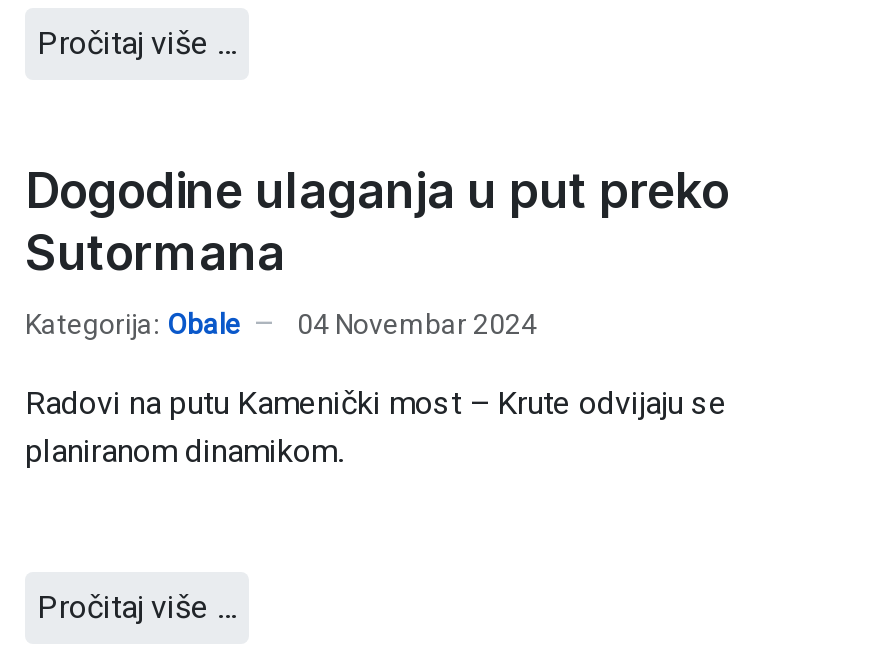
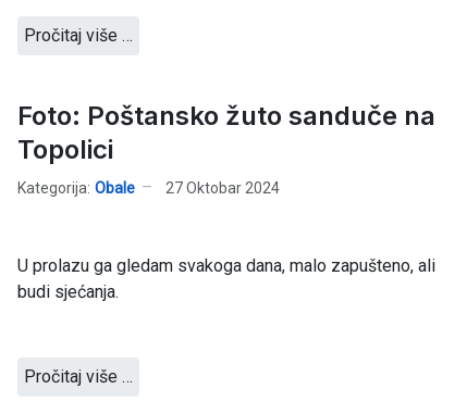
[25,163,729,283] Dogodine ulaganja u put preko | Sutormana -> [17,100,435,166] Foto: Poštansko žuto sanduče na | Topolici
[25,308,537,340] Kategorija: Obale 04 Novembar 2024 -> [17,179,280,197] Kategorija: Obale 27 Oktobar 2024
[25,385,727,471] Radovi na putu Kamenički most – Krute odvijaju se | planiranom dinamikom. -> [17,256,435,303] U prolazu ga gledam svakoga dana, malo zapušteno, ali | budi sjećanja.

